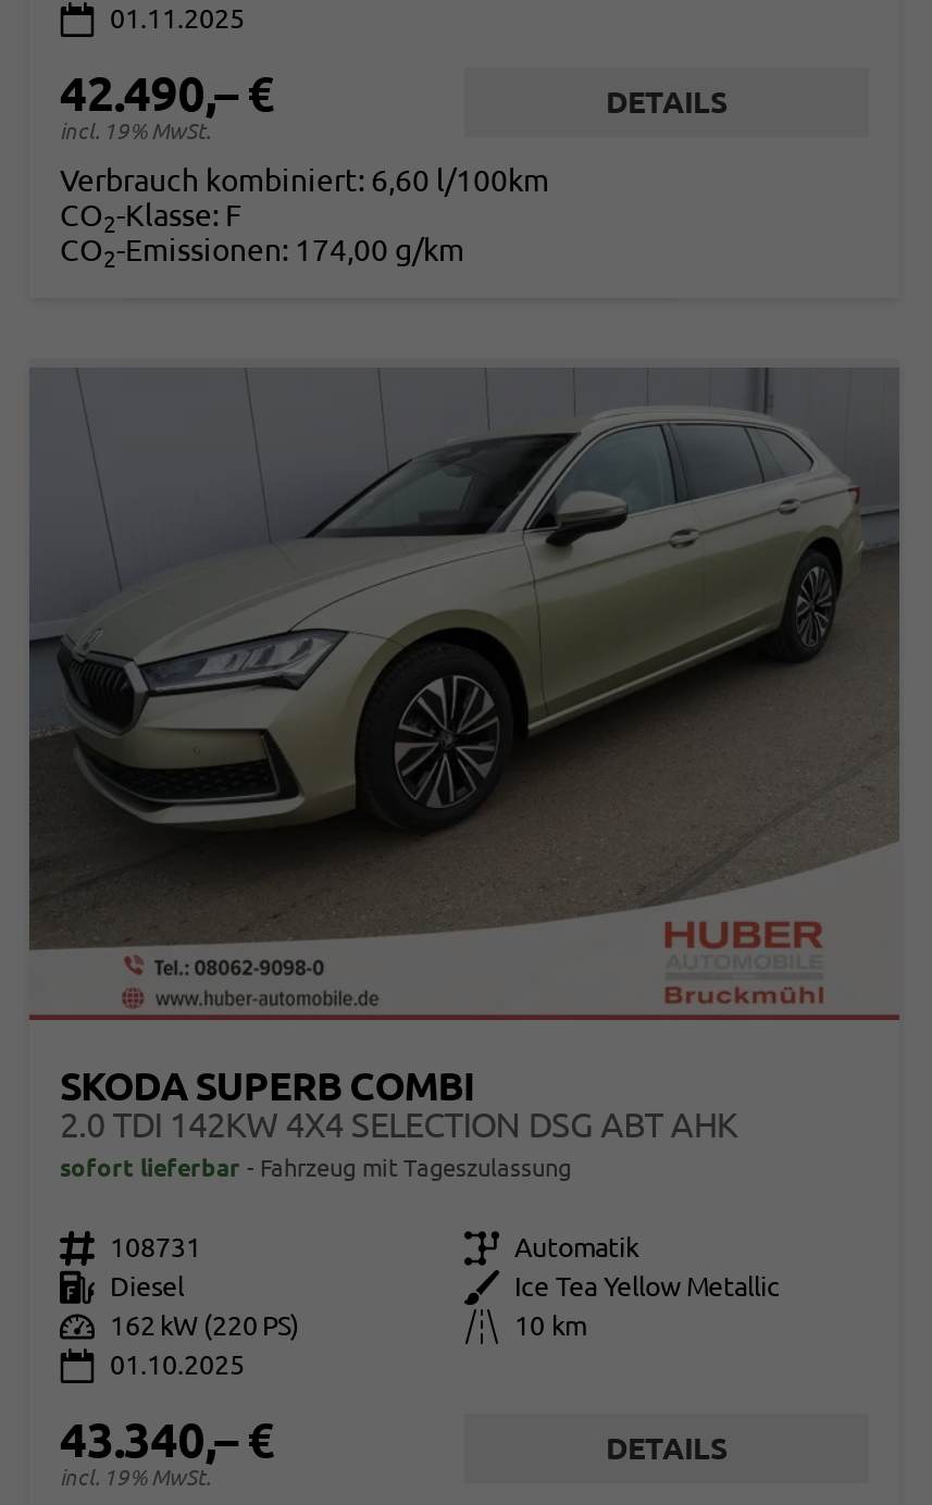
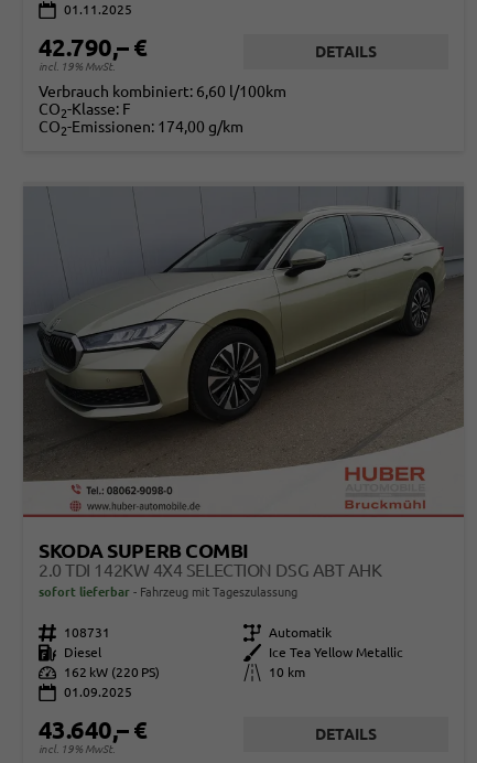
[60,66,274,120] 42.490,– € -> [39,33,147,61] 42.790,– €
[110,1351,245,1380] 01.10.2025 -> [64,685,132,699] 01.09.2025
[60,1412,274,1467] 43.340,– € -> [39,716,147,743] 43.640,– €

